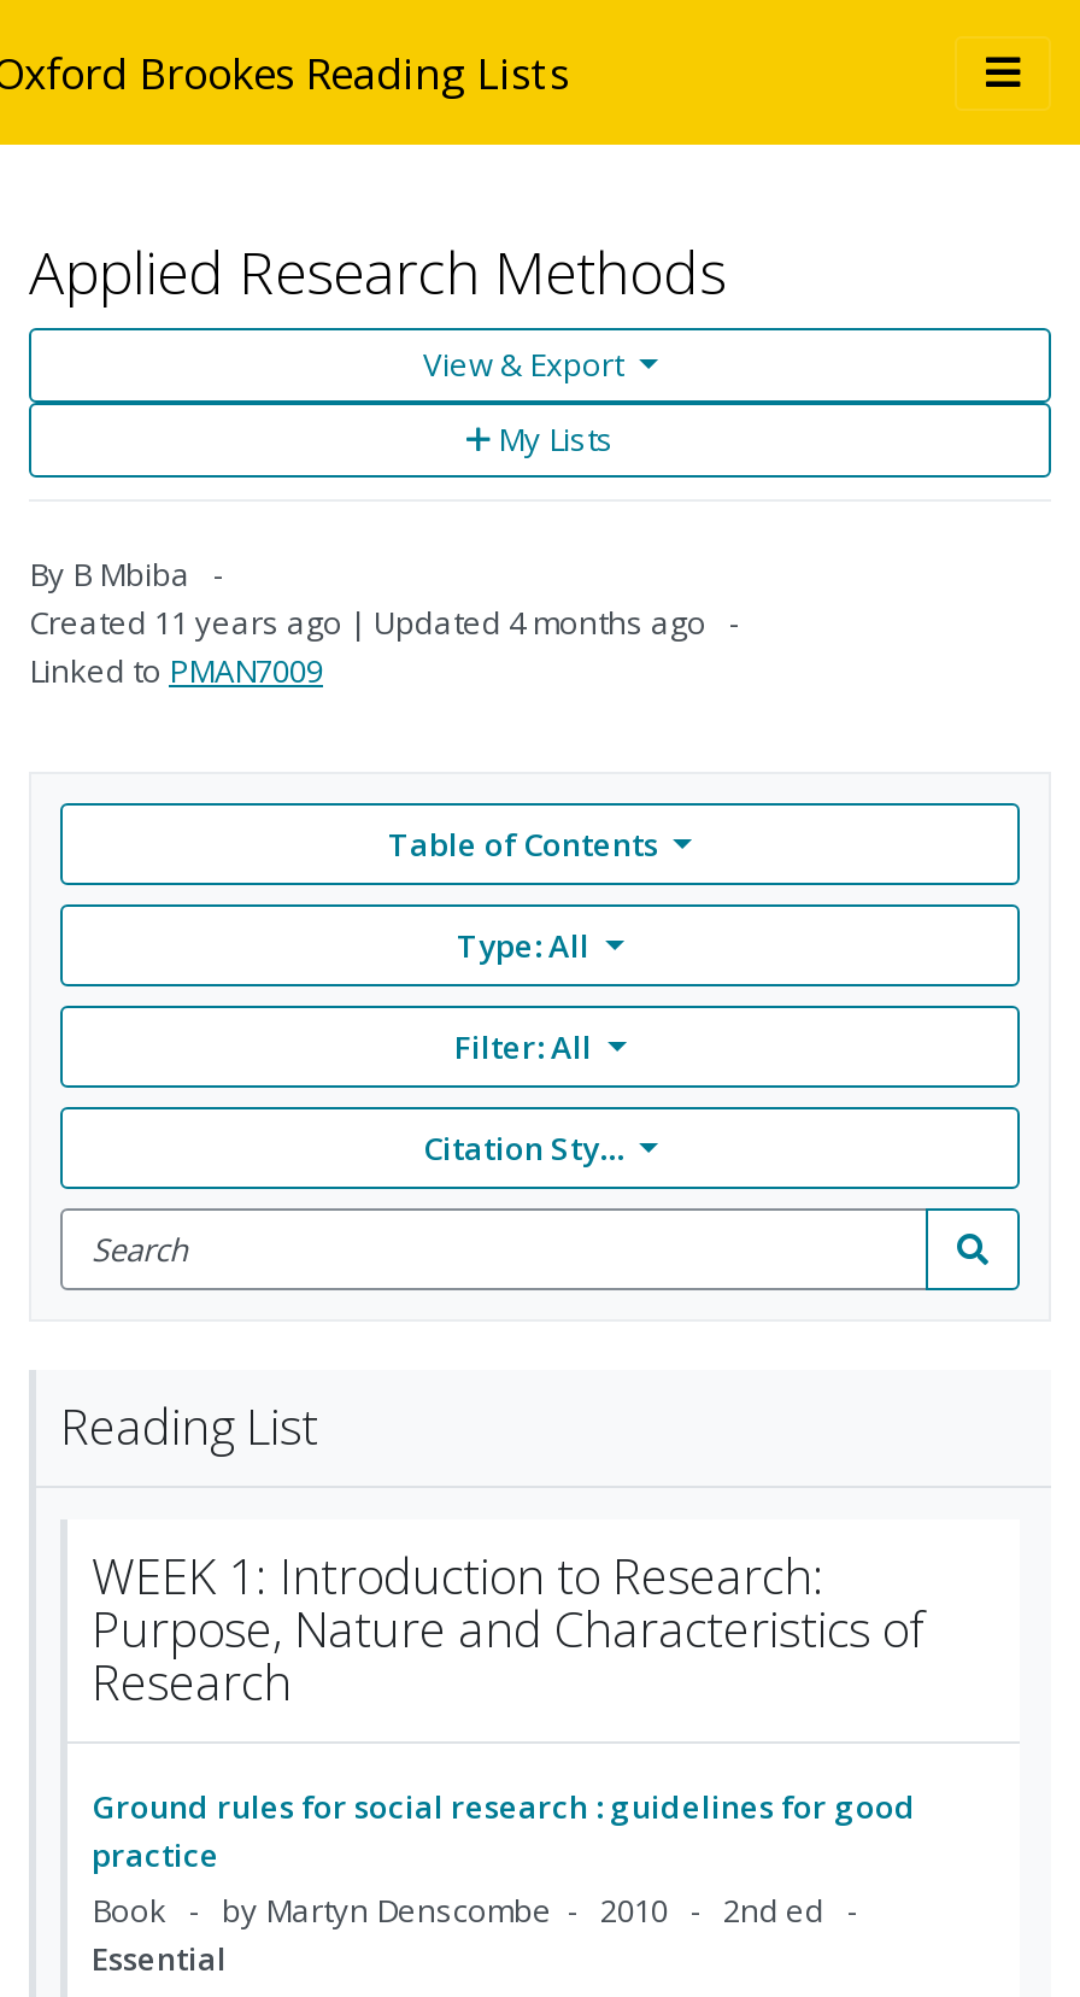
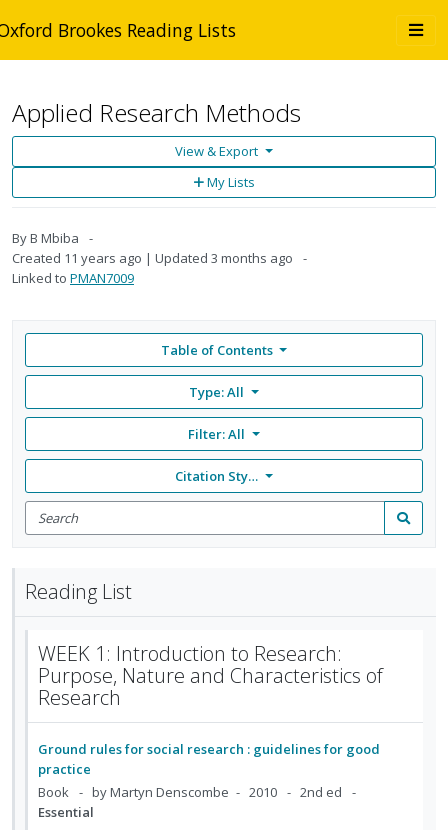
[374,601,706,644] Updated 4 months ago -> [155,249,293,267] Updated 3 months ago

